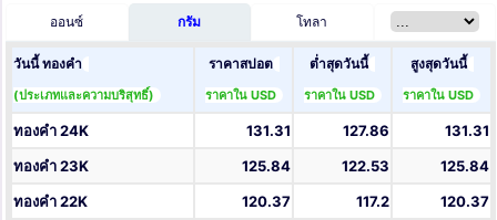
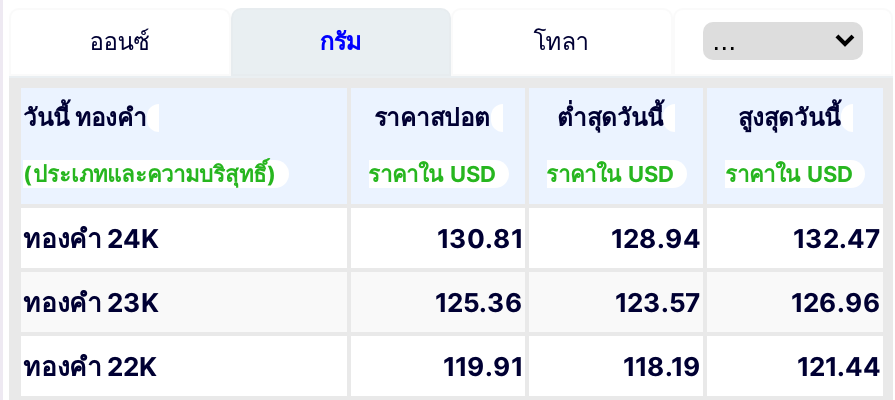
[246,122,291,139] 131.31 -> [437,222,523,254] 130.81
[343,122,389,139] 127.86 -> [611,222,701,254] 128.94
[445,122,489,139] 131.31 -> [793,222,881,254] 132.47
[242,157,291,175] 125.84 -> [435,286,523,318] 125.36
[342,157,389,175] 122.53 -> [615,286,701,318] 123.57
[440,157,489,175] 125.84 -> [791,286,881,318] 126.96
[242,192,291,210] 120.37 -> [443,350,523,382] 119.91
[356,192,389,210] 117.2 -> [623,350,701,382] 118.19
[440,192,489,210] 120.37 -> [797,350,881,382] 121.44

